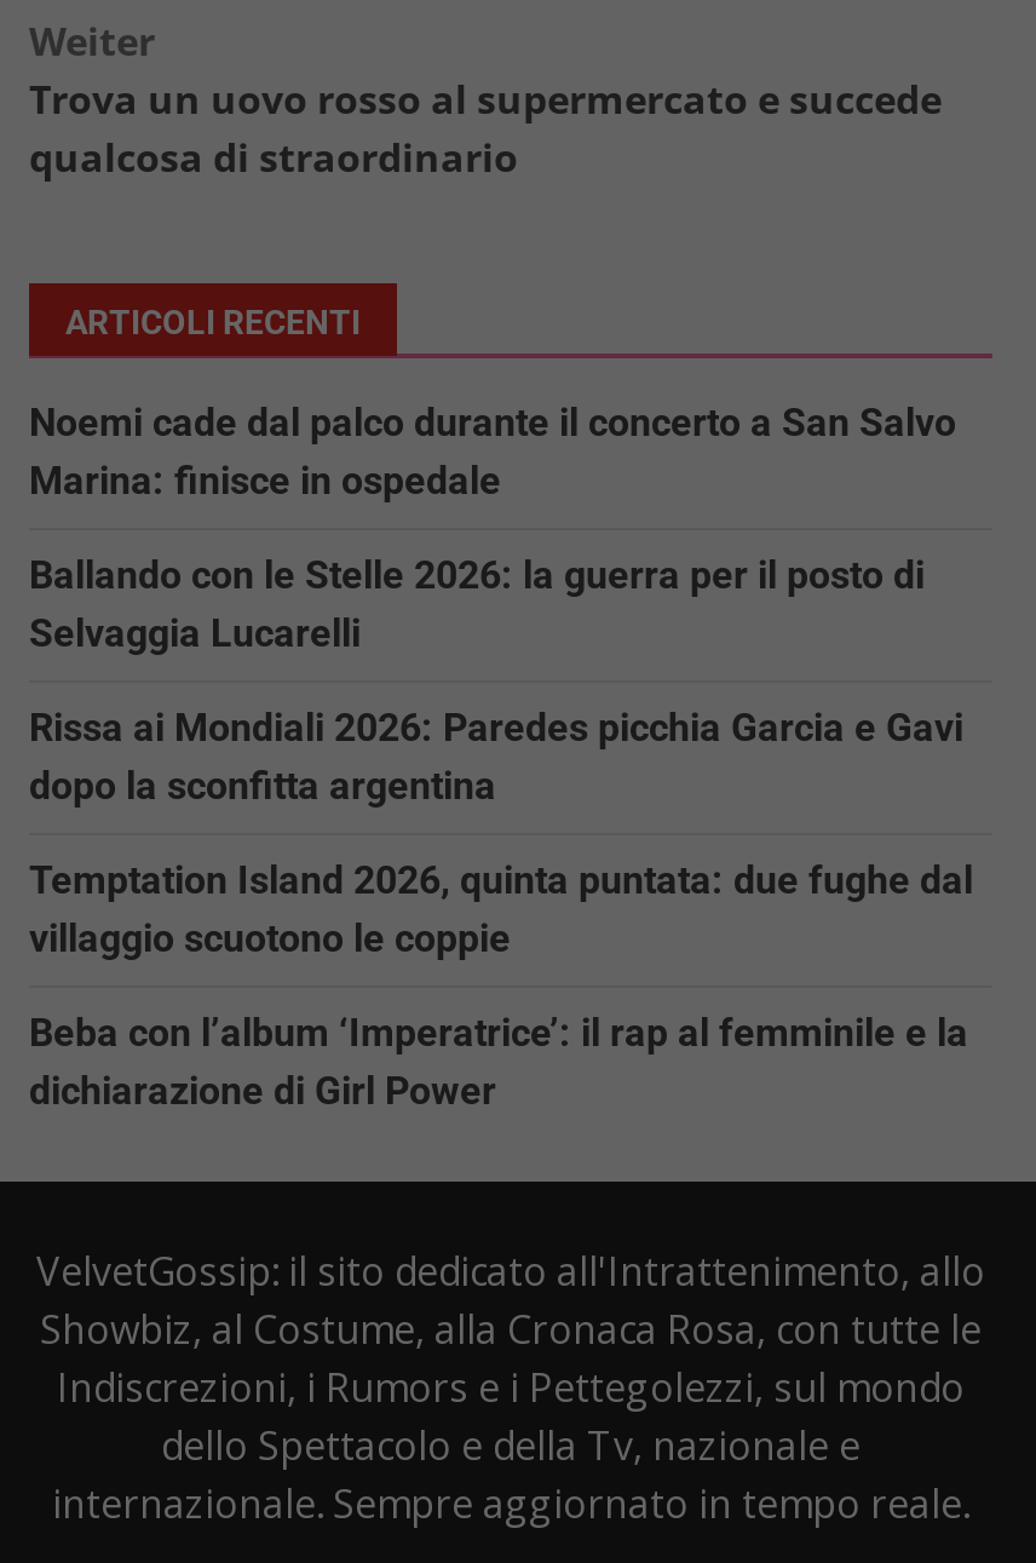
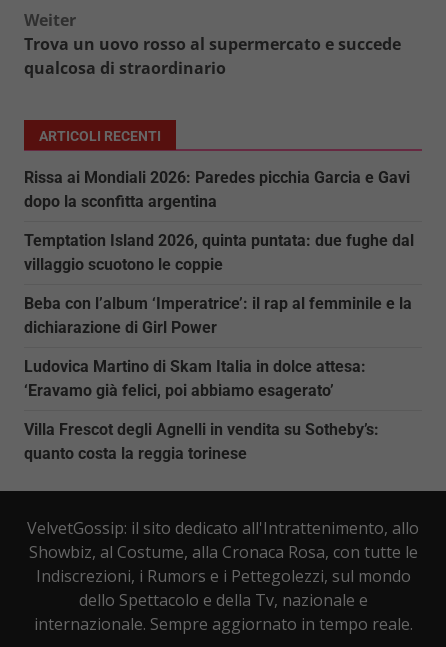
[29,400,956,656] Noemi cade dal palco durante il concerto a San Salvo | Marina: finisce in ospedale | Ballando con le Stelle 2026: la guerra per il posto di | Selvaggia Lucarelli -> none
moved [29,705,973,1114] -> [24,168,414,337]: Rissa ai Mondiali 2026: Paredes picchia Garcia e Gavi | dopo la sconfitta argentina | Temptation Island 2026, quinta puntata: due fughe dal | villaggio scuotono le coppie | Beba con l’album ‘Imperatrice’: il rap al femminile e la | dichiarazione di Girl Power
none -> [24,357,379,463] Ludovica Martino di Skam Italia in dolce attesa: | ‘Eravamo già felici, poi abbiamo esagerato’ | Villa Frescot degli Agnelli in vendita su Sotheby’s: | quanto costa la reggia torinese

